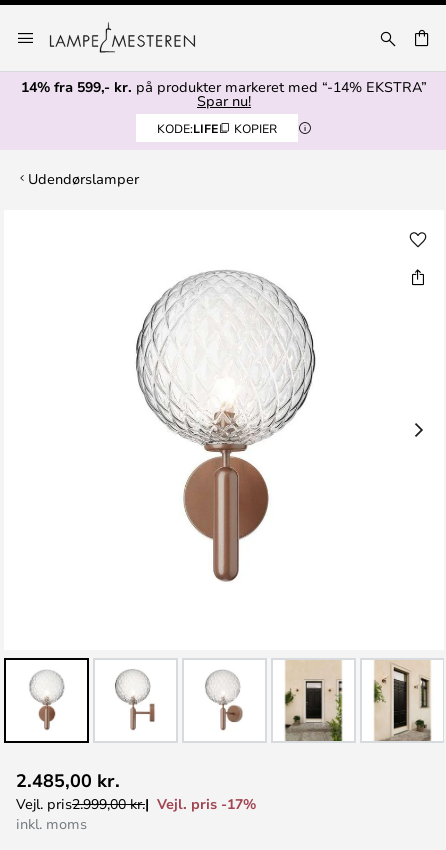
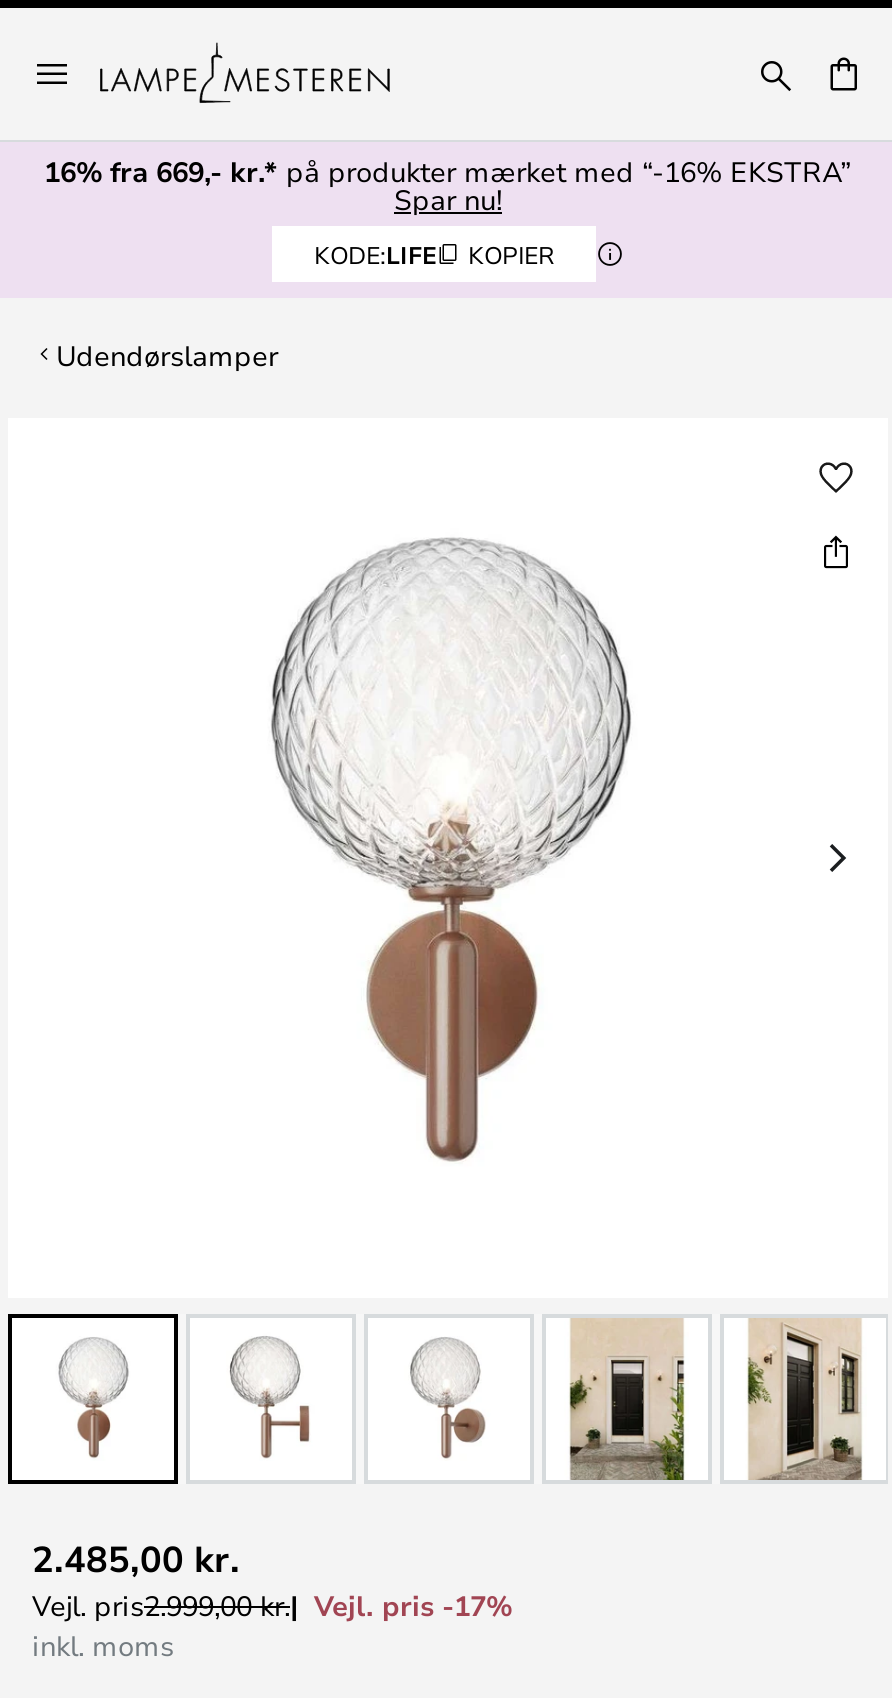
[21,77,427,96] 14% fra 599,- kr. på produkter markeret med “-14% EKSTRA” -> [44,152,852,190] 16% fra 669,- kr.* på produkter mærket med “-16% EKSTRA”

